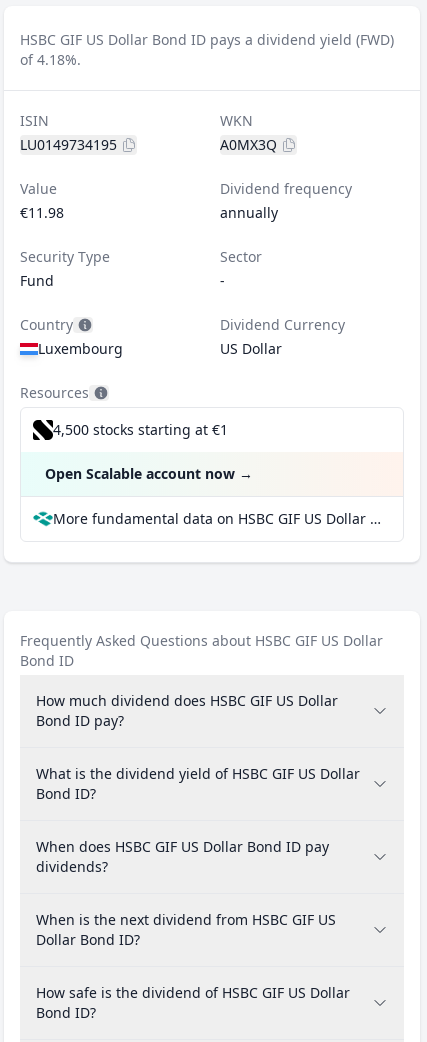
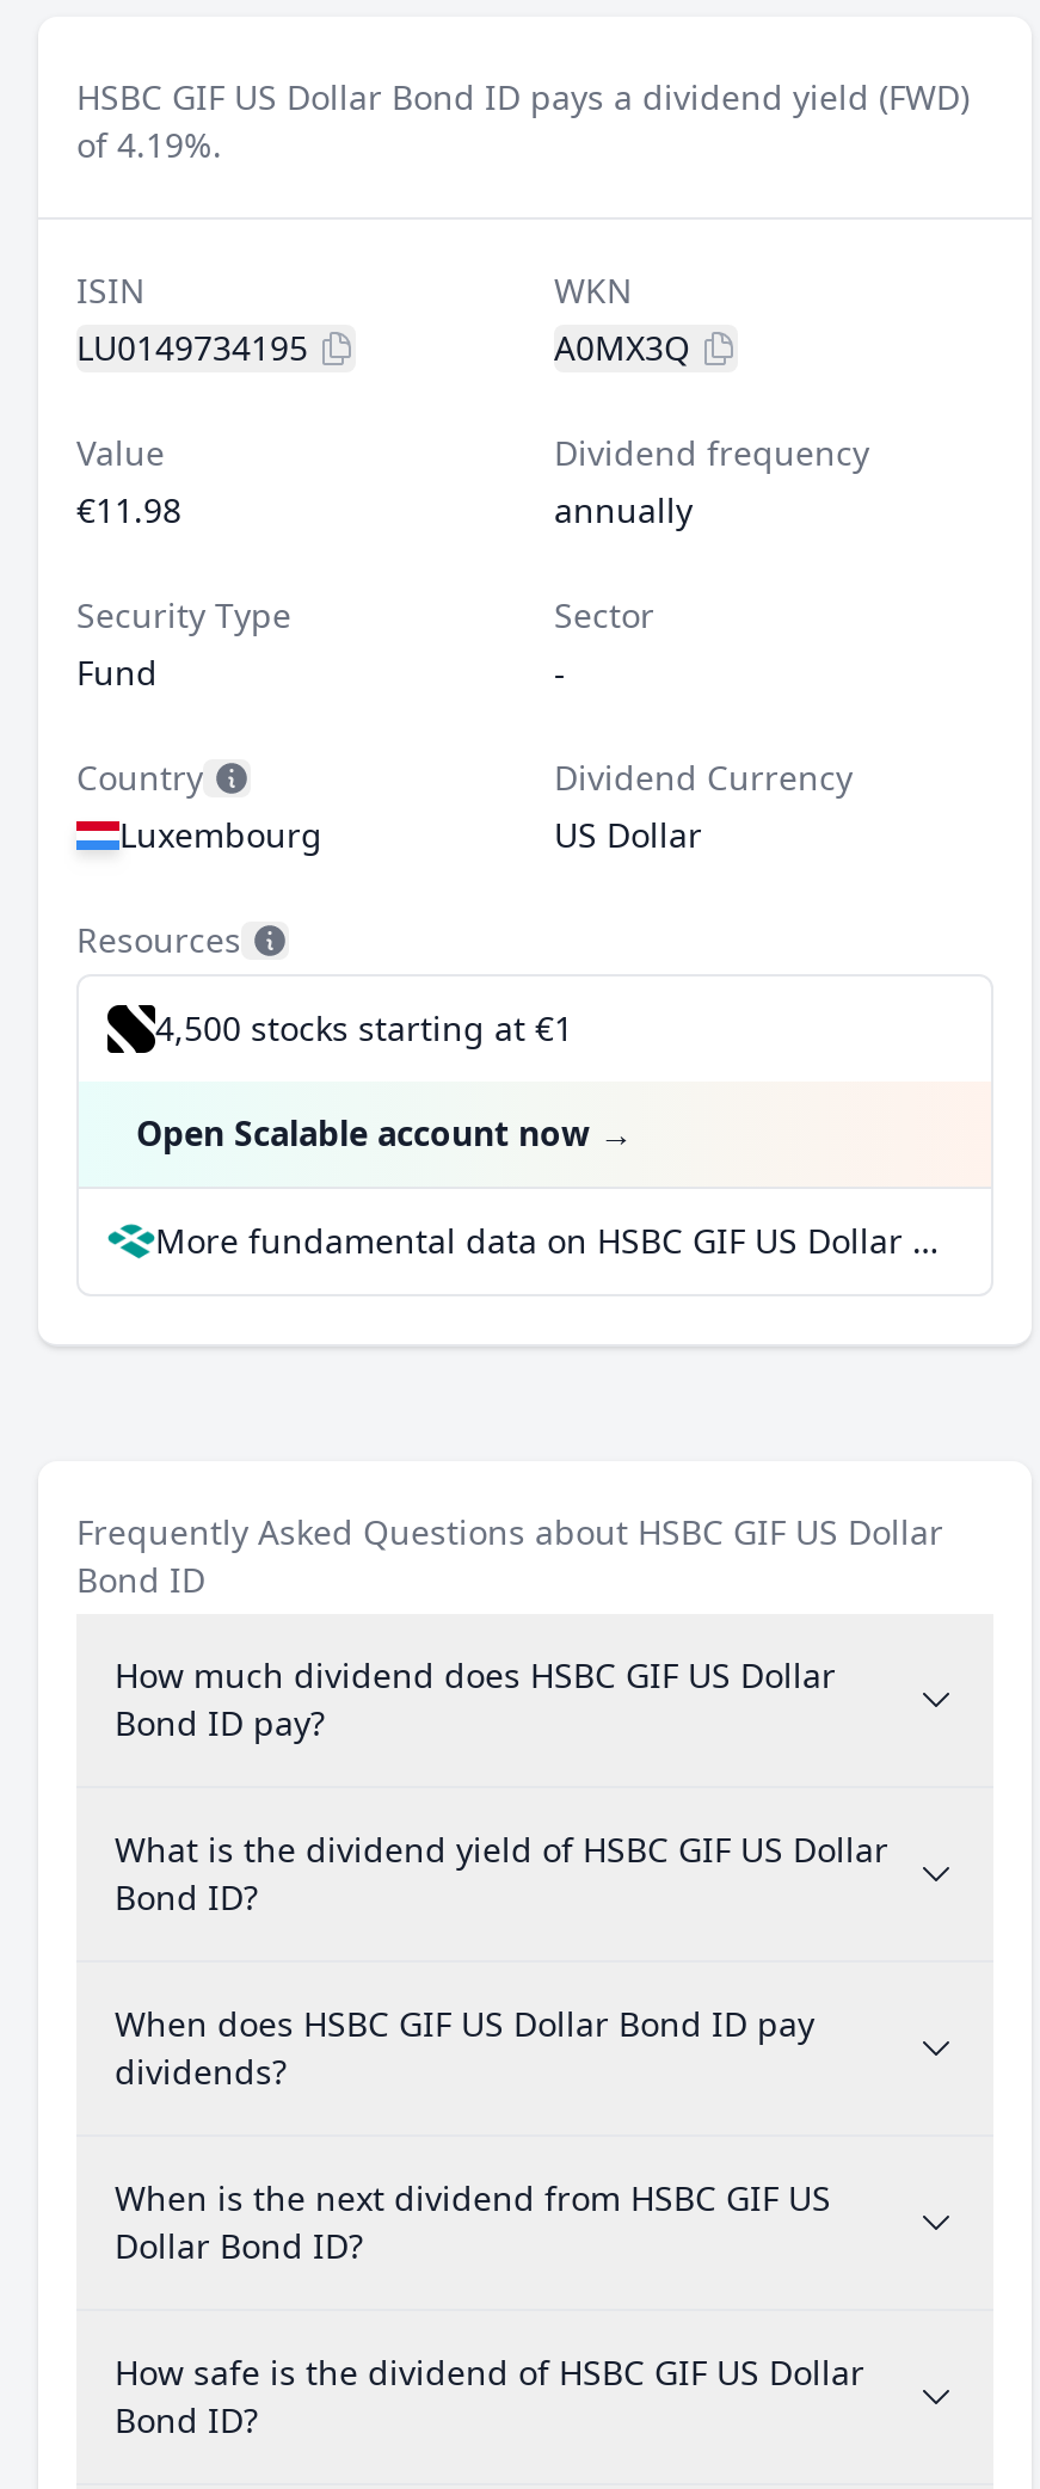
[20,50,81,69] of 4.18%. -> [76,122,222,167] of 4.19%.

